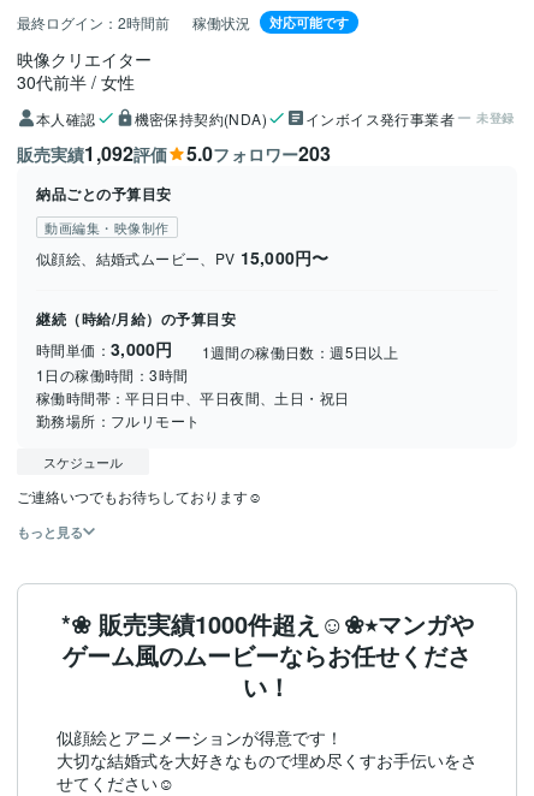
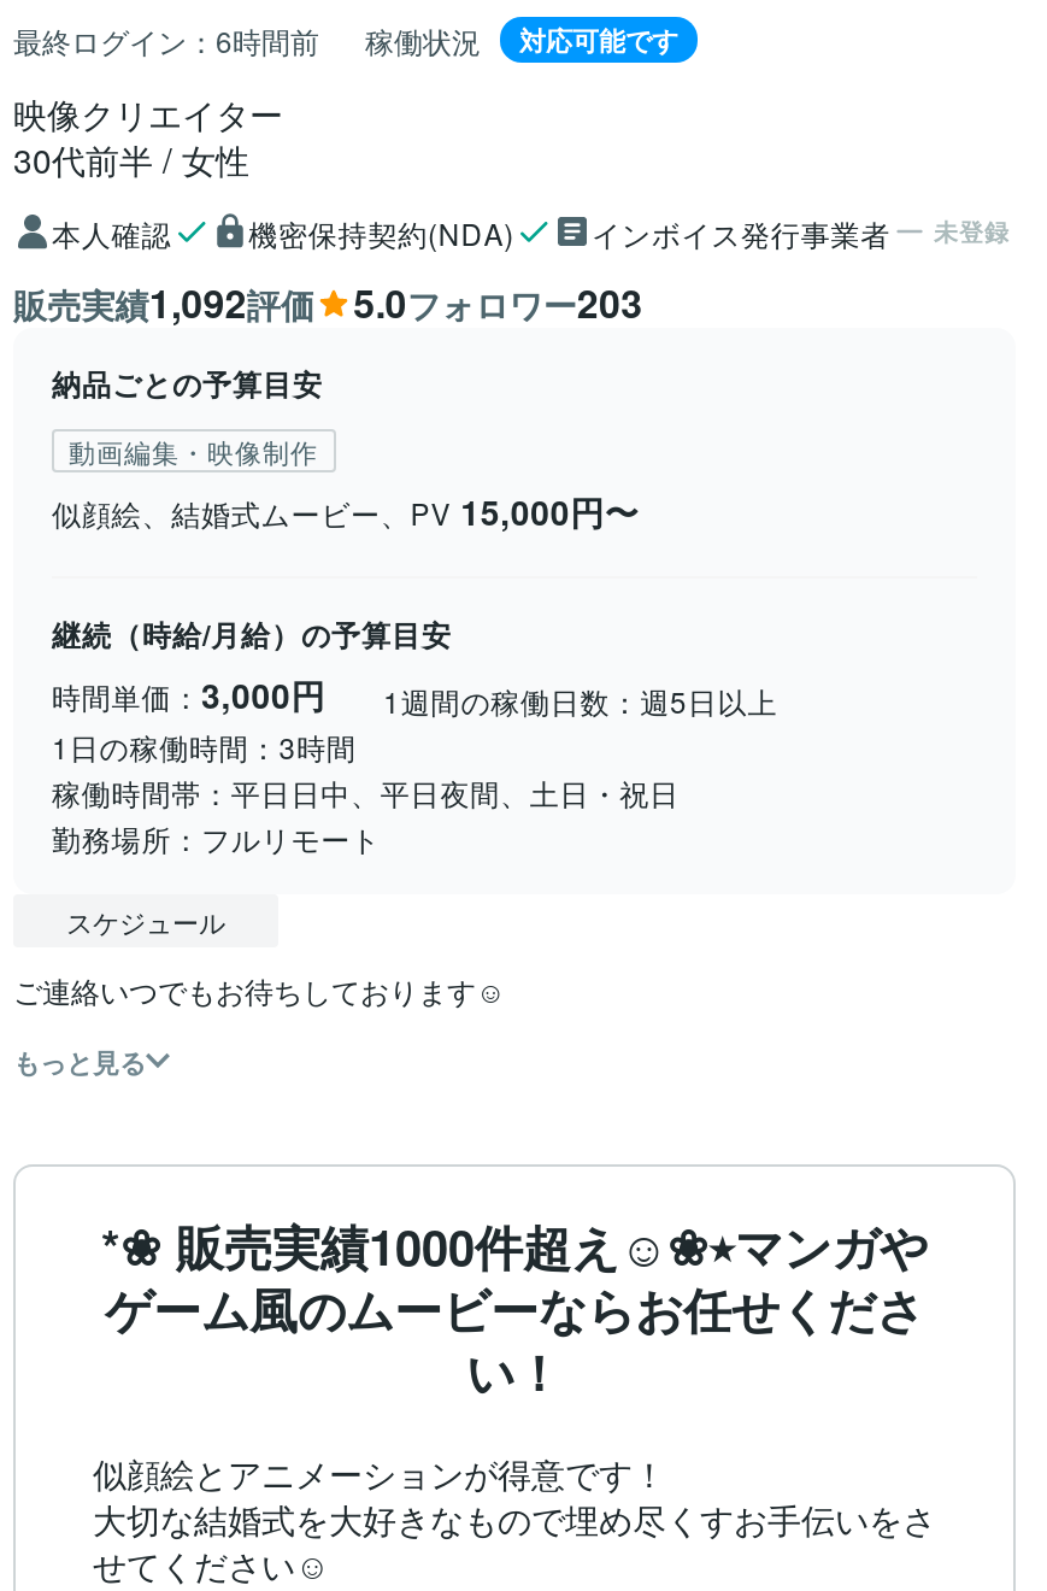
[17,11,170,32] 最終ログイン：2時間前 -> [13,18,319,59] 最終ログイン：6時間前

